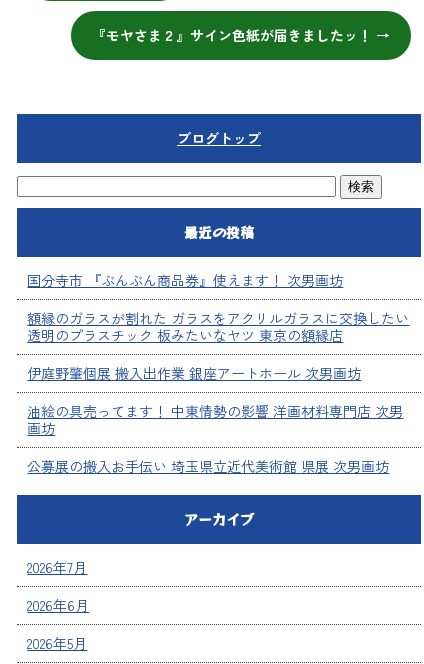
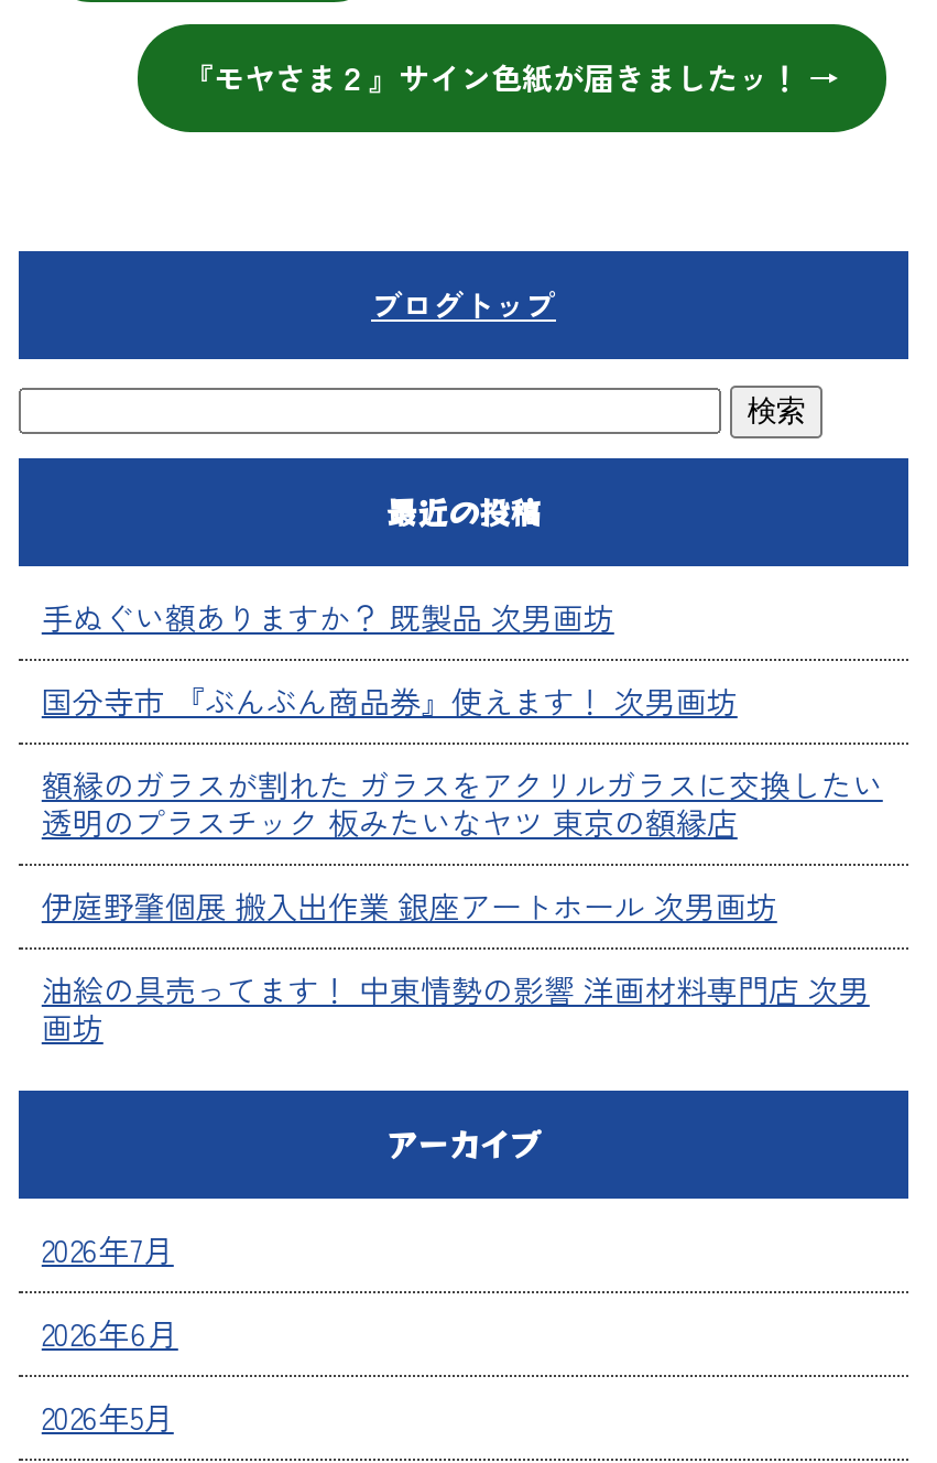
none -> [42,596,614,640] 手ぬぐい額ありますか？ 既製品 次男画坊
moved [27,270,409,438] -> [42,680,883,1050]: 国分寺市 『ぶんぶん商品券』使えます！ 次男画坊 | 額縁のガラスが割れた ガラスをアクリルガラスに交換したい | 透明のプラスチック 板みたいなヤツ 東京の額縁店 | 伊庭野肇個展 搬入出作業 銀座アートホール 次男画坊 | 油絵の具売ってます！ 中東情勢の影響 洋画材料専門店 次男 | 画坊
[27,456,389,476] 公募展の搬入お手伝い 埼玉県立近代美術館 県展 次男画坊 -> none

